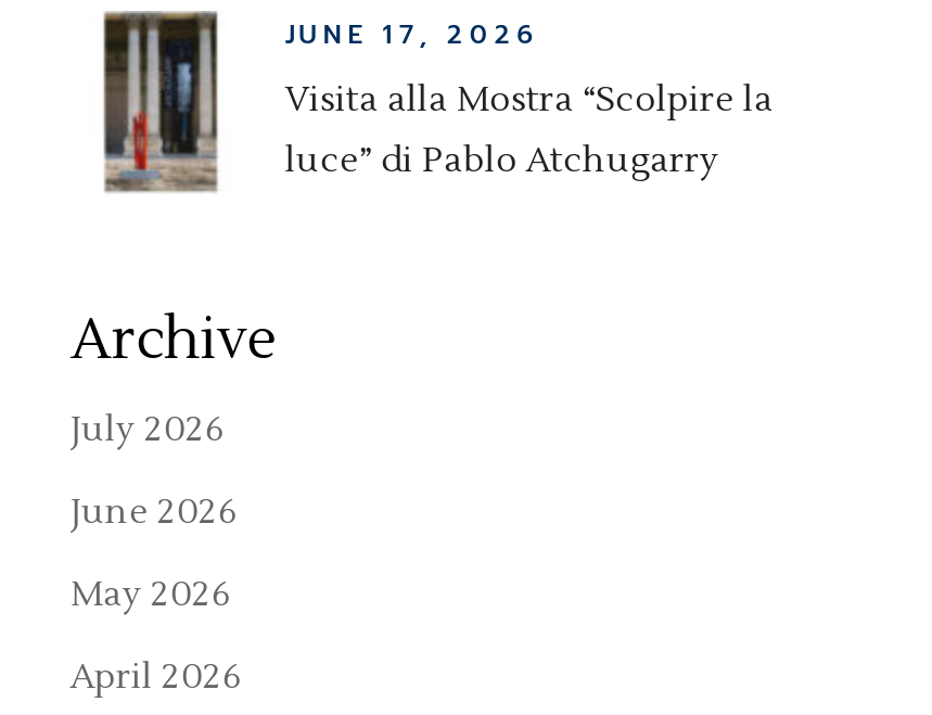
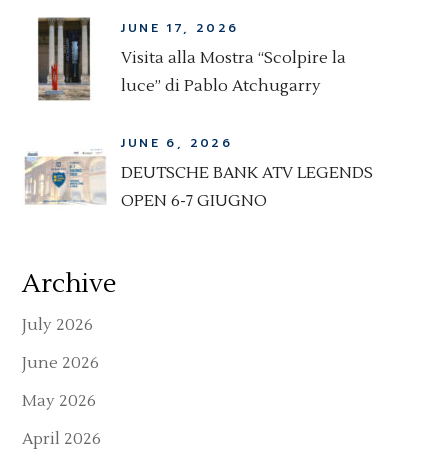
none -> [24,134,373,211] [image] | JUNE 6, 2026 | DEUTSCHE BANK ATV LEGENDS | OPEN 6-7 GIUGNO

